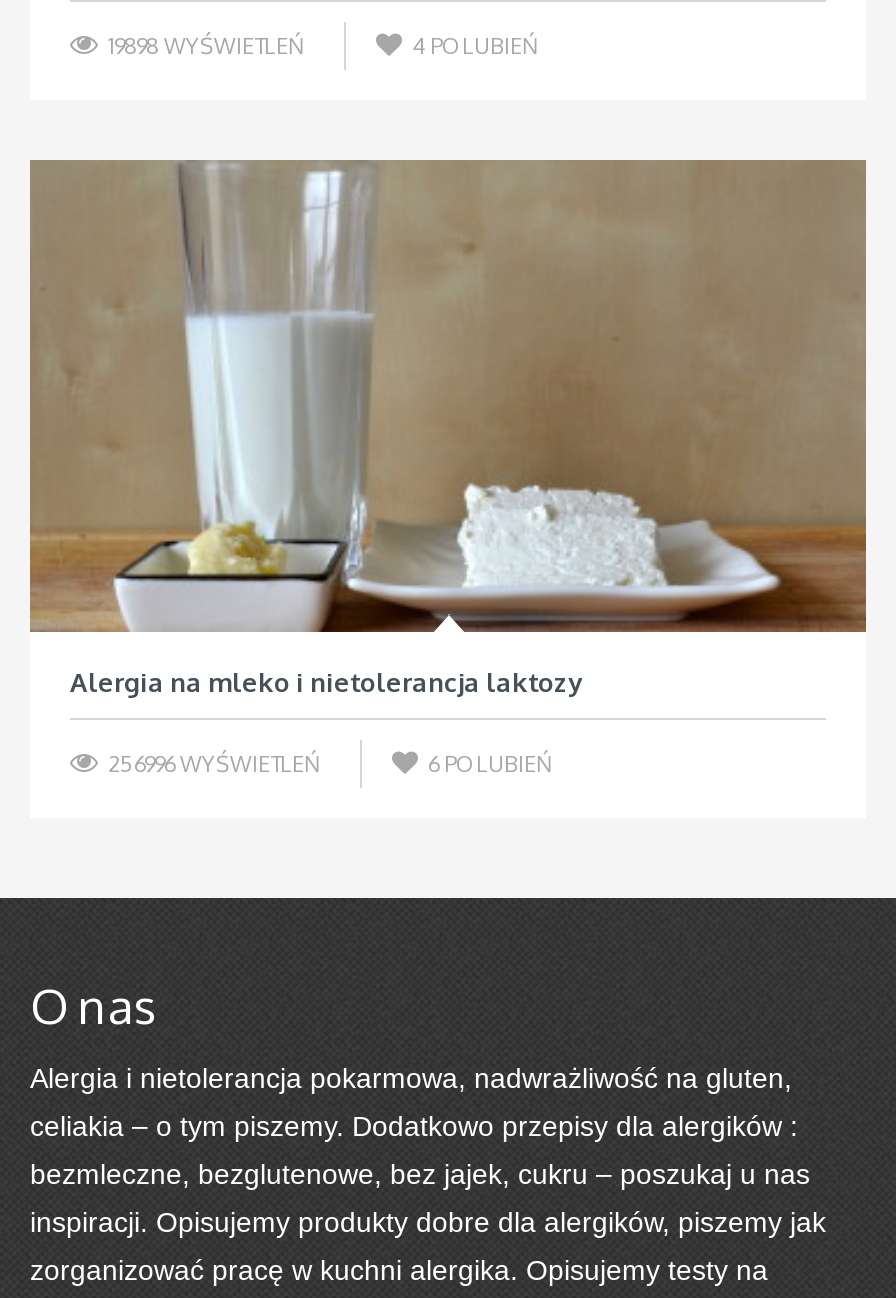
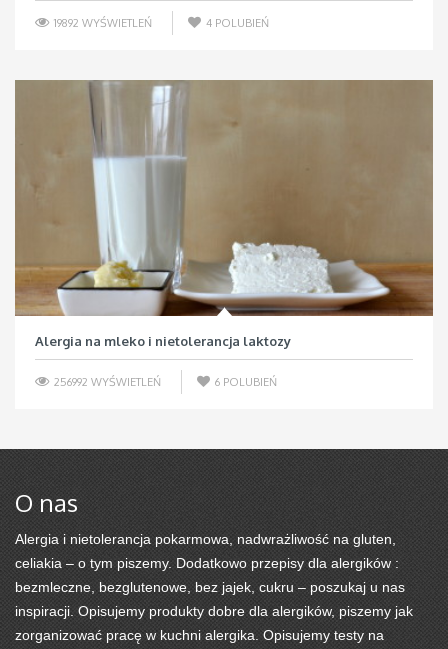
[102,32,304,60] 19898 WYŚWIETLEŃ -> [51,16,152,30] 19892 WYŚWIETLEŃ
[102,750,320,778] 256996 WYŚWIETLEŃ -> [51,375,161,389] 256992 WYŚWIETLEŃ

